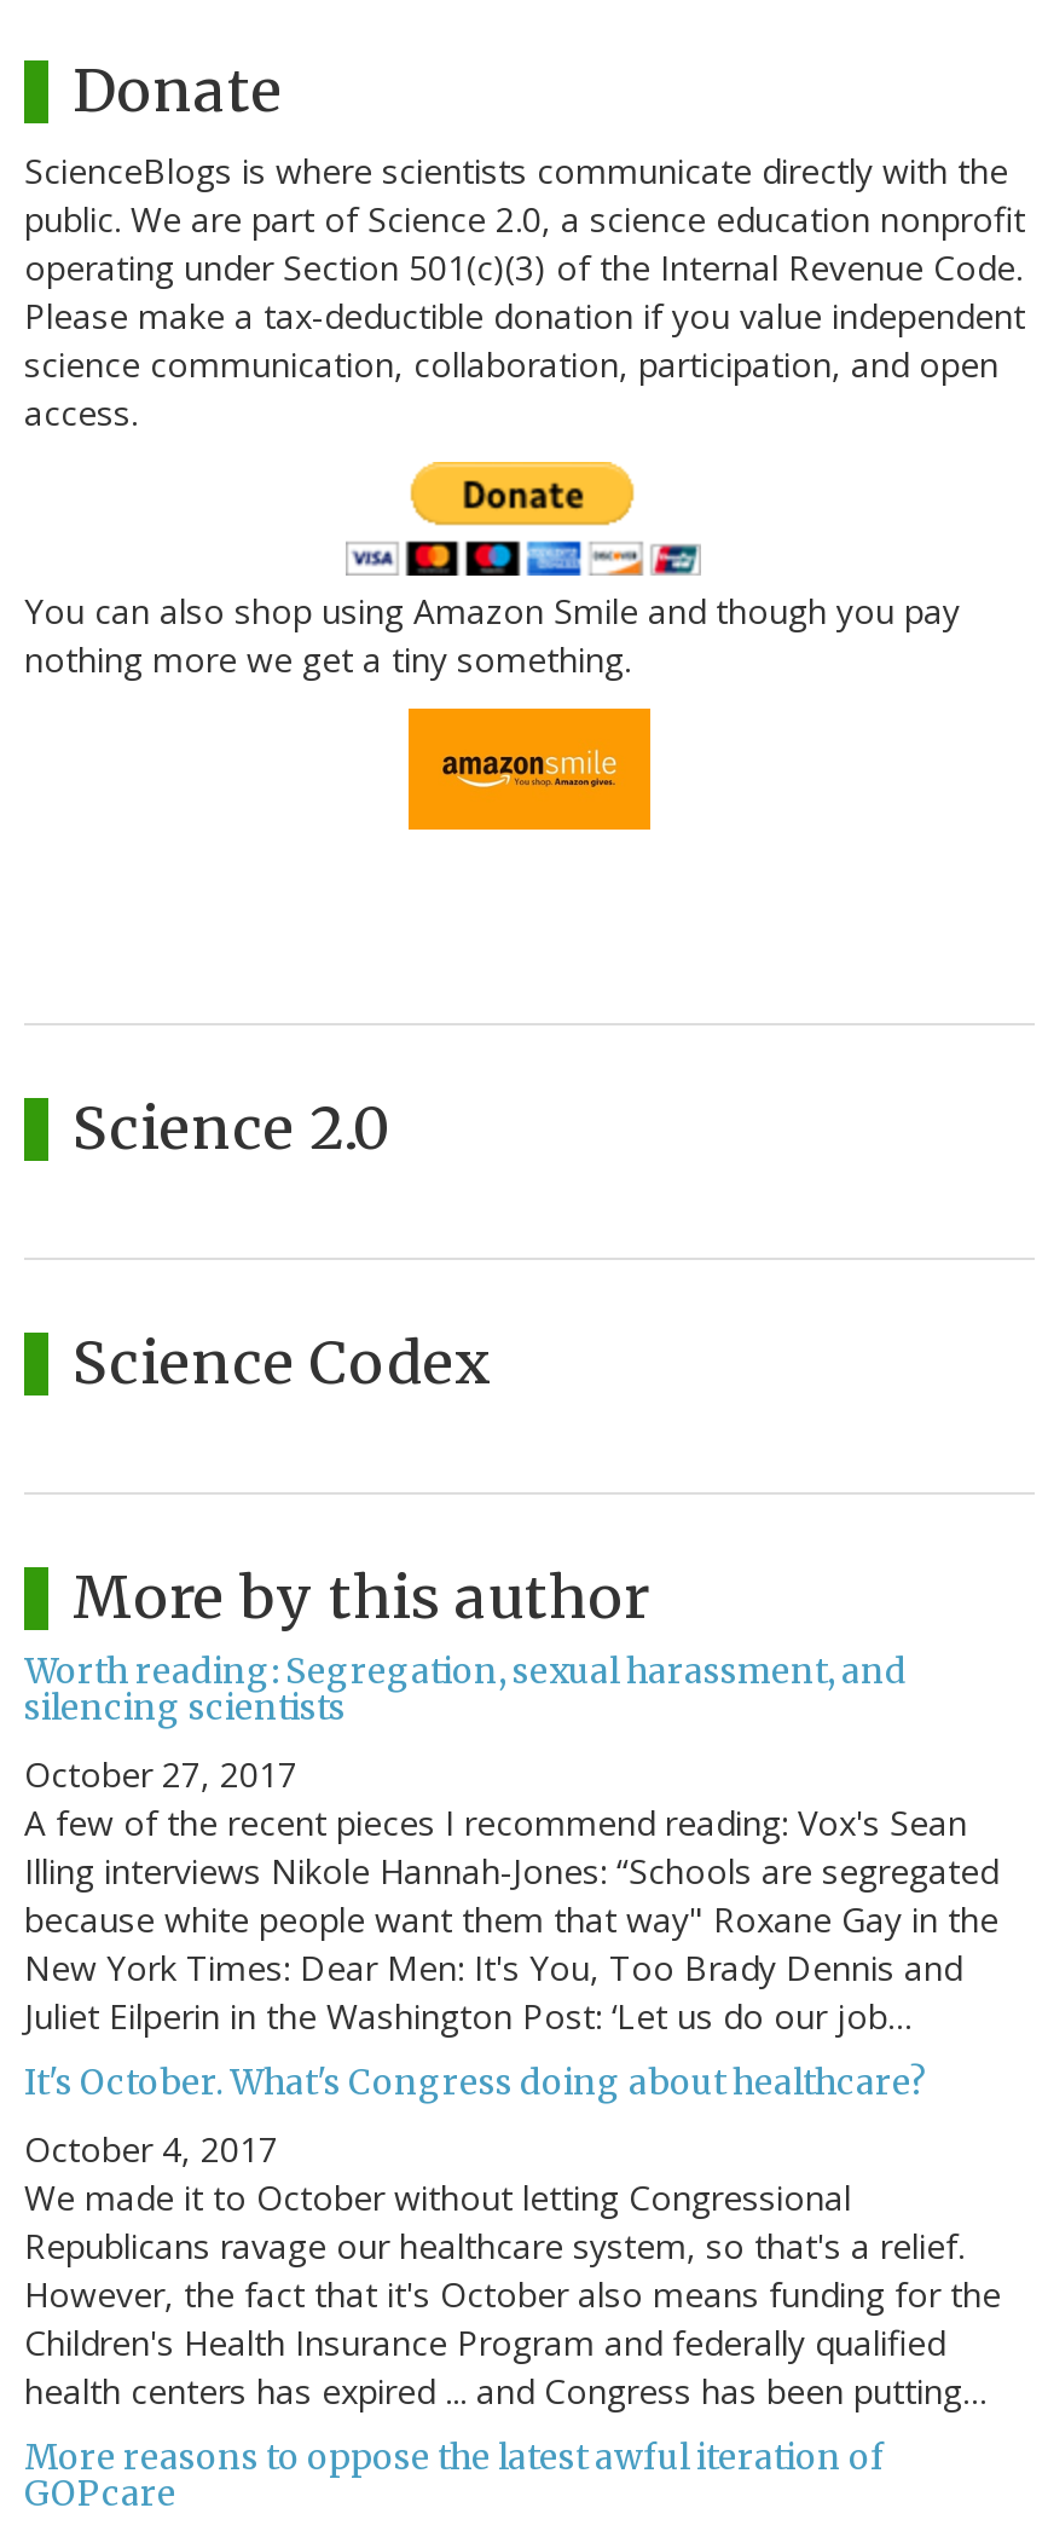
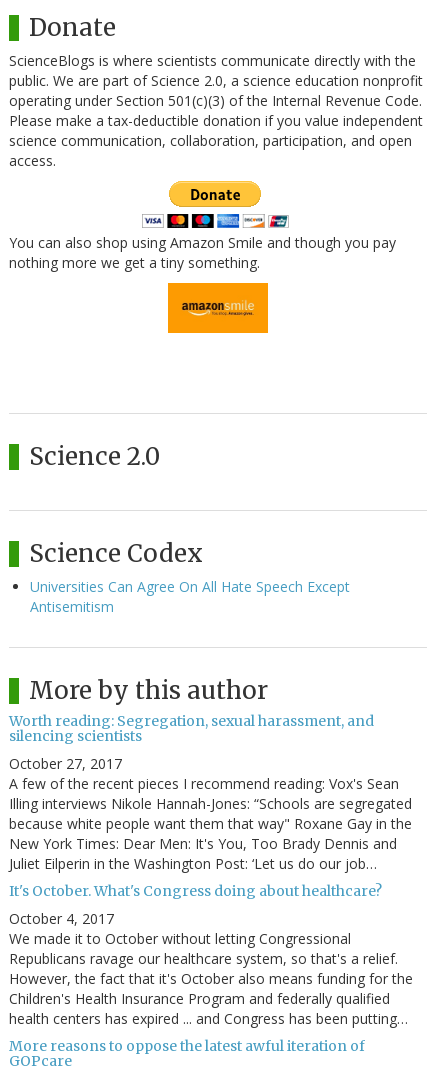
none -> [30,577,350,616] Universities Can Agree On All Hate Speech Except | Antisemitism

